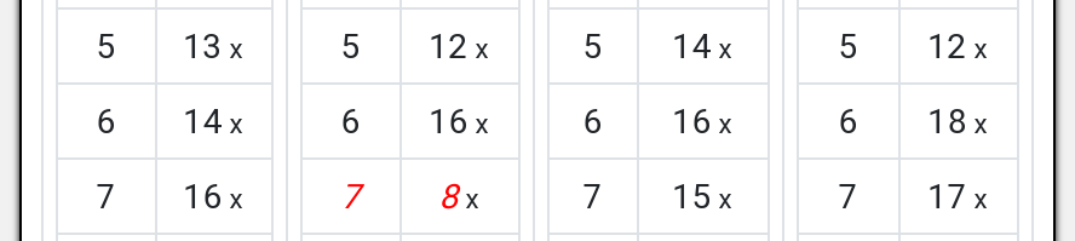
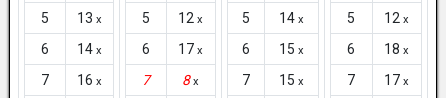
[341,102,490,140] 6 16 x -> [142,41,203,57] 6 17 x
[583,102,733,140] 6 16 x -> [242,41,304,57] 6 15 x

